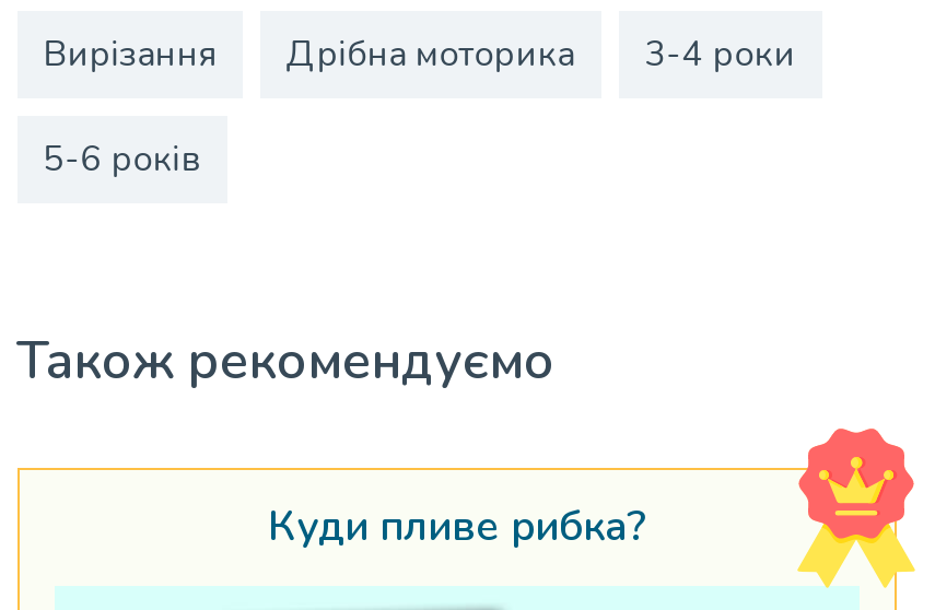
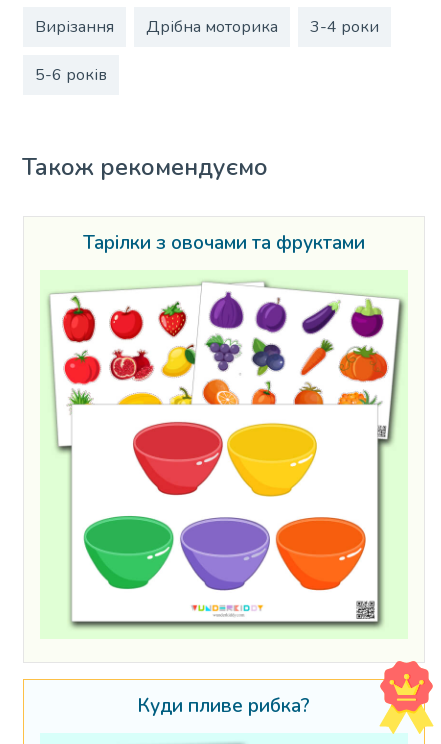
none -> [41,271,407,639] [image]
none -> [83,230,365,256] Тарілки з овочами та фруктами

